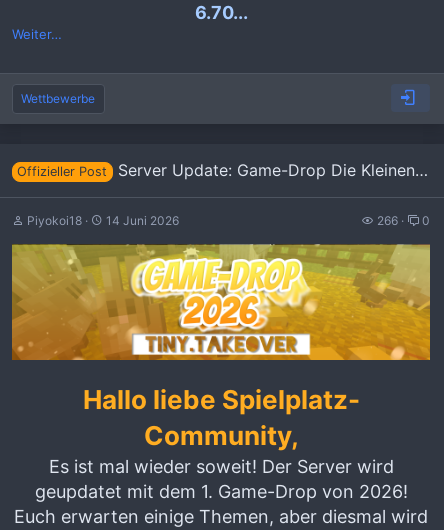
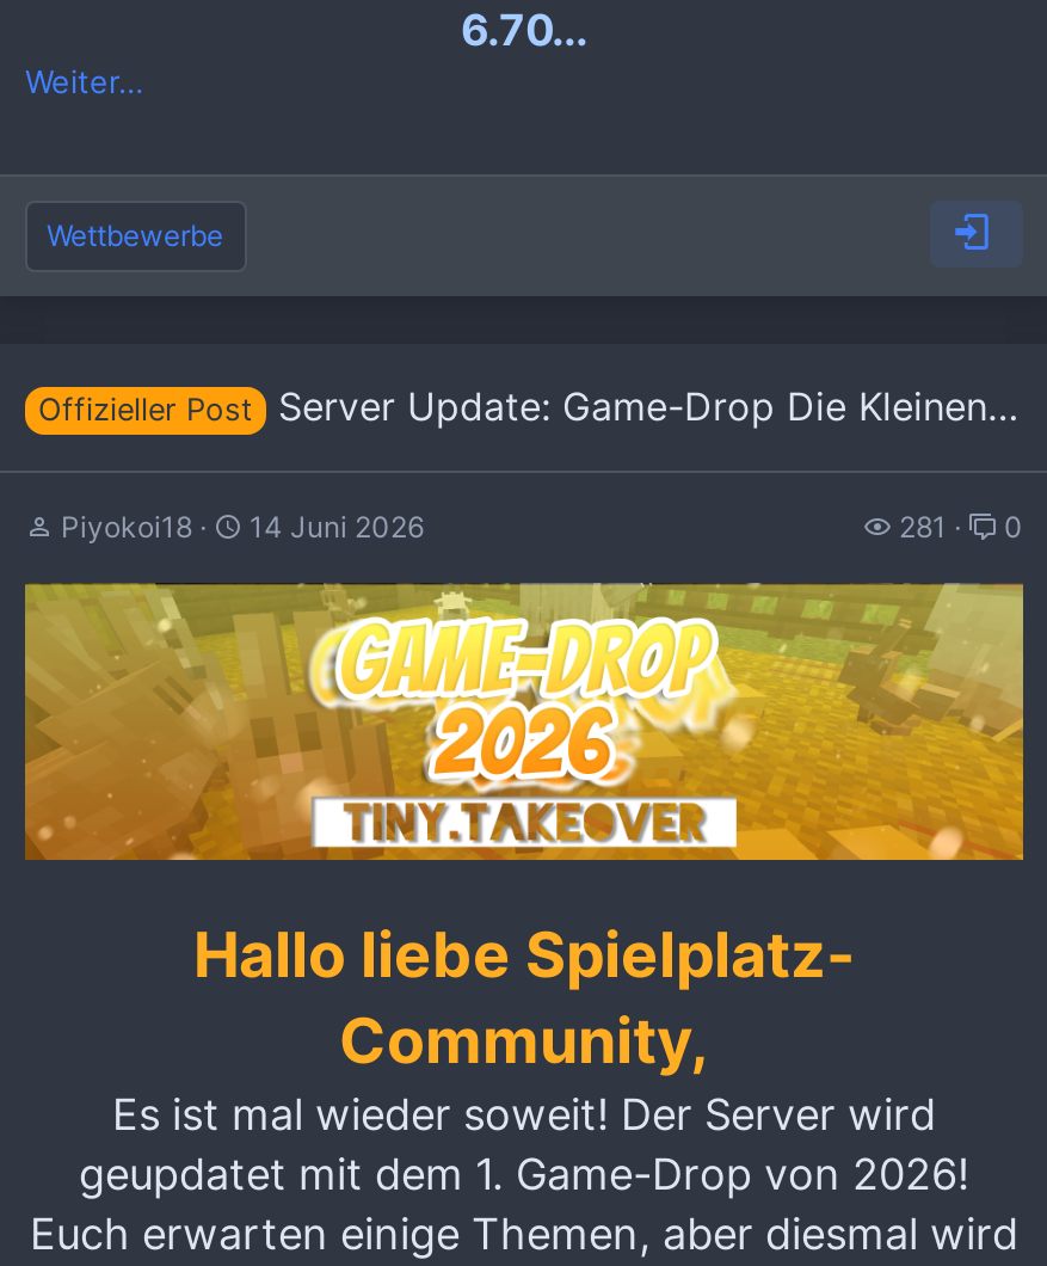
[374,213,430,228] 266 0 -> [892,508,1023,544] 281 0

